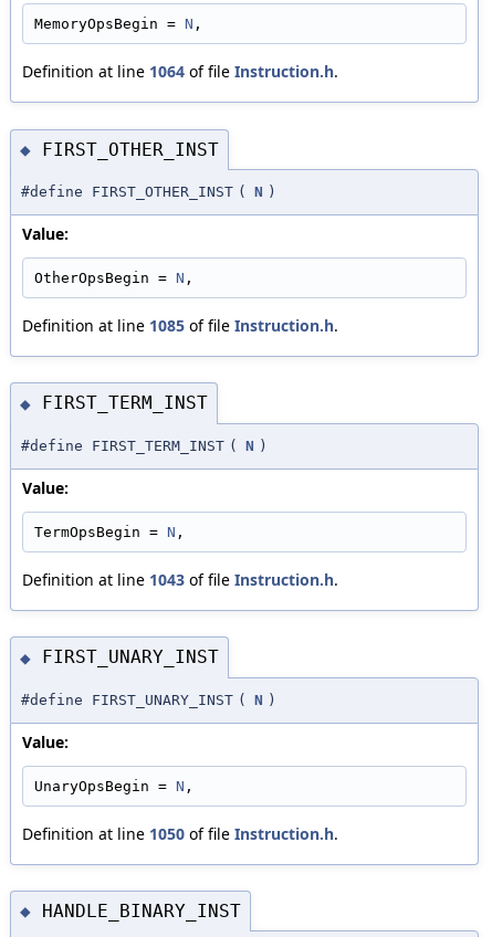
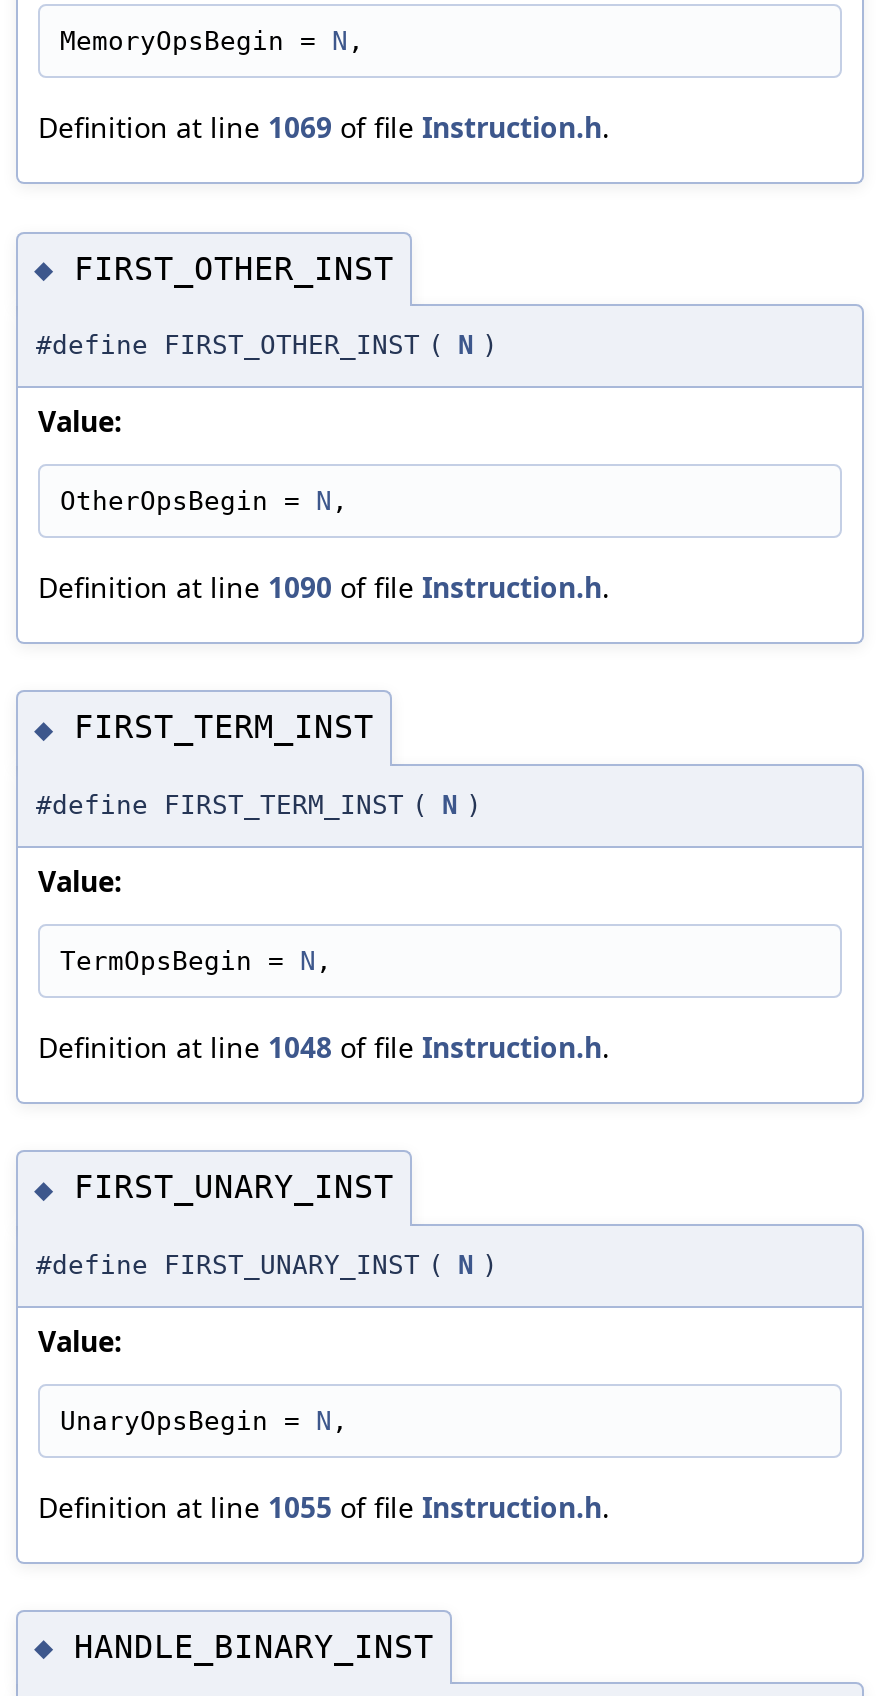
[22,61,338,82] Definition at line 1064 of file Instruction.h. -> [38,108,610,146] Definition at line 1069 of file Instruction.h.
[22,315,338,336] Definition at line 1085 of file Instruction.h. -> [38,568,610,606] Definition at line 1090 of file Instruction.h.
[22,569,338,590] Definition at line 1043 of file Instruction.h. -> [38,1028,610,1066] Definition at line 1048 of file Instruction.h.
[22,823,338,844] Definition at line 1050 of file Instruction.h. -> [38,1487,610,1525] Definition at line 1055 of file Instruction.h.

